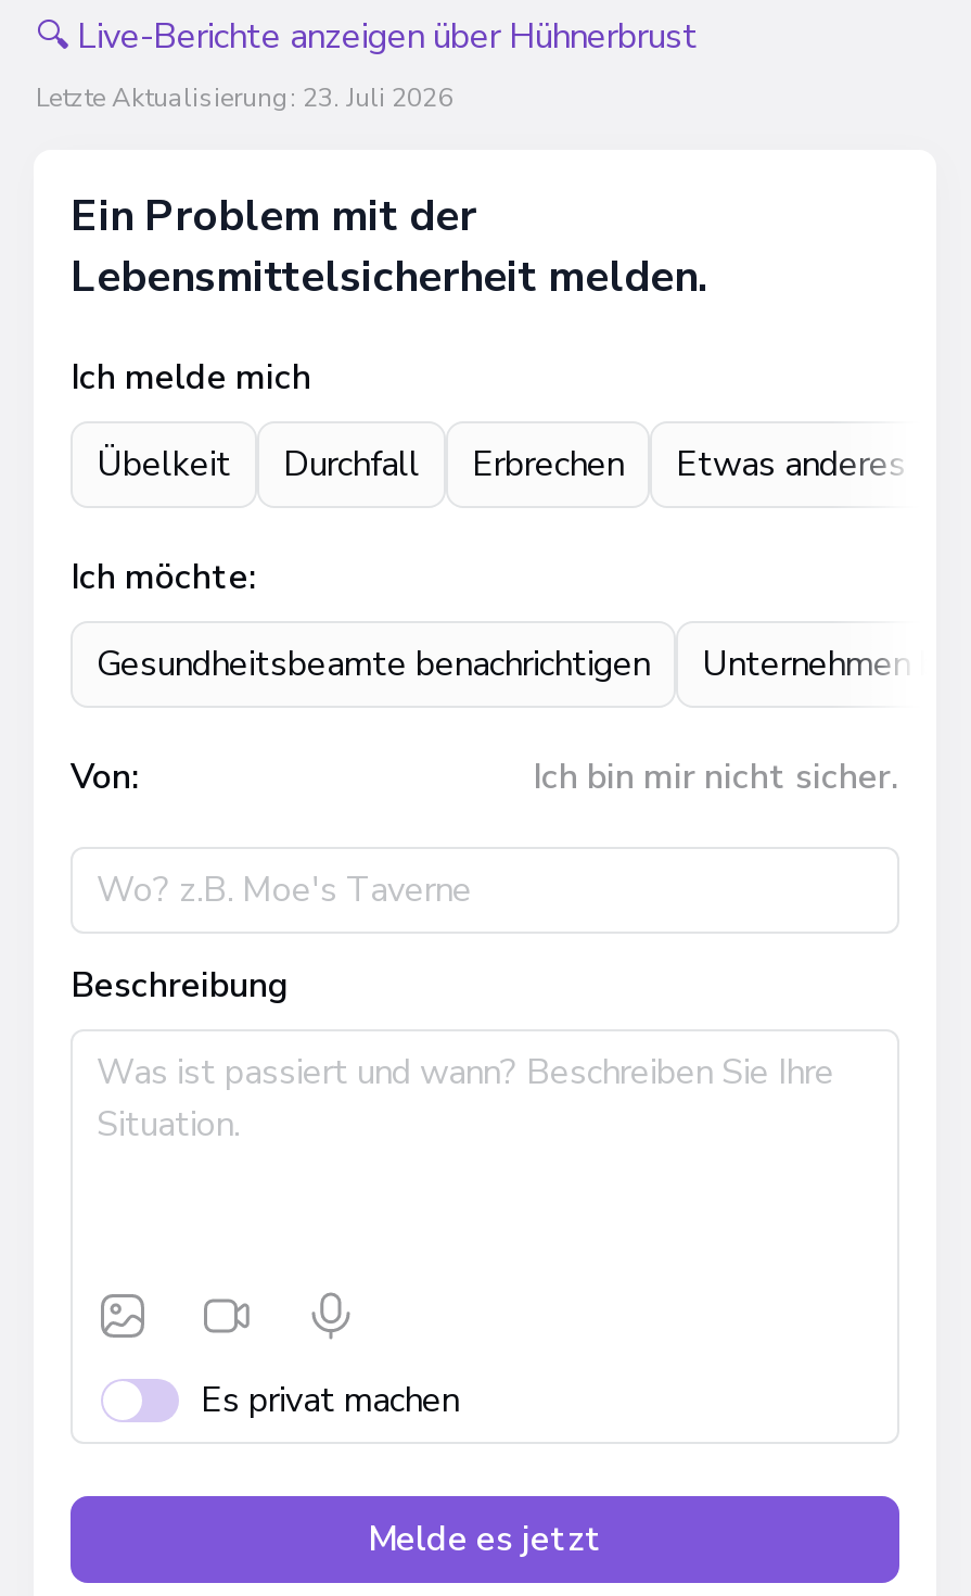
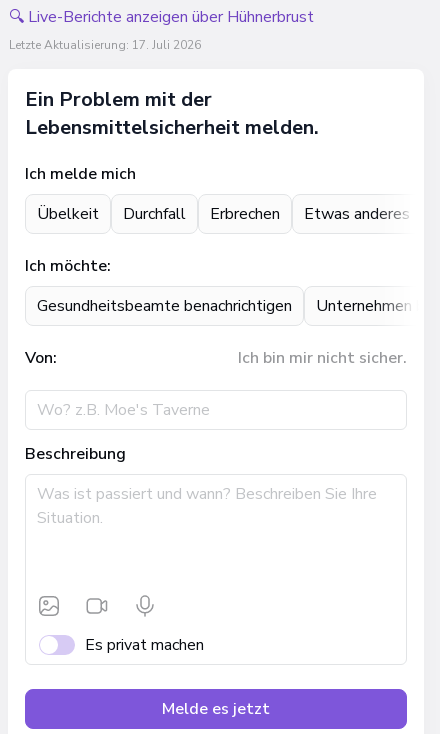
[36,80,452,115] Letzte Aktualisierung: 23. Juli 2026 -> [9,37,201,53] Letzte Aktualisierung: 17. Juli 2026

